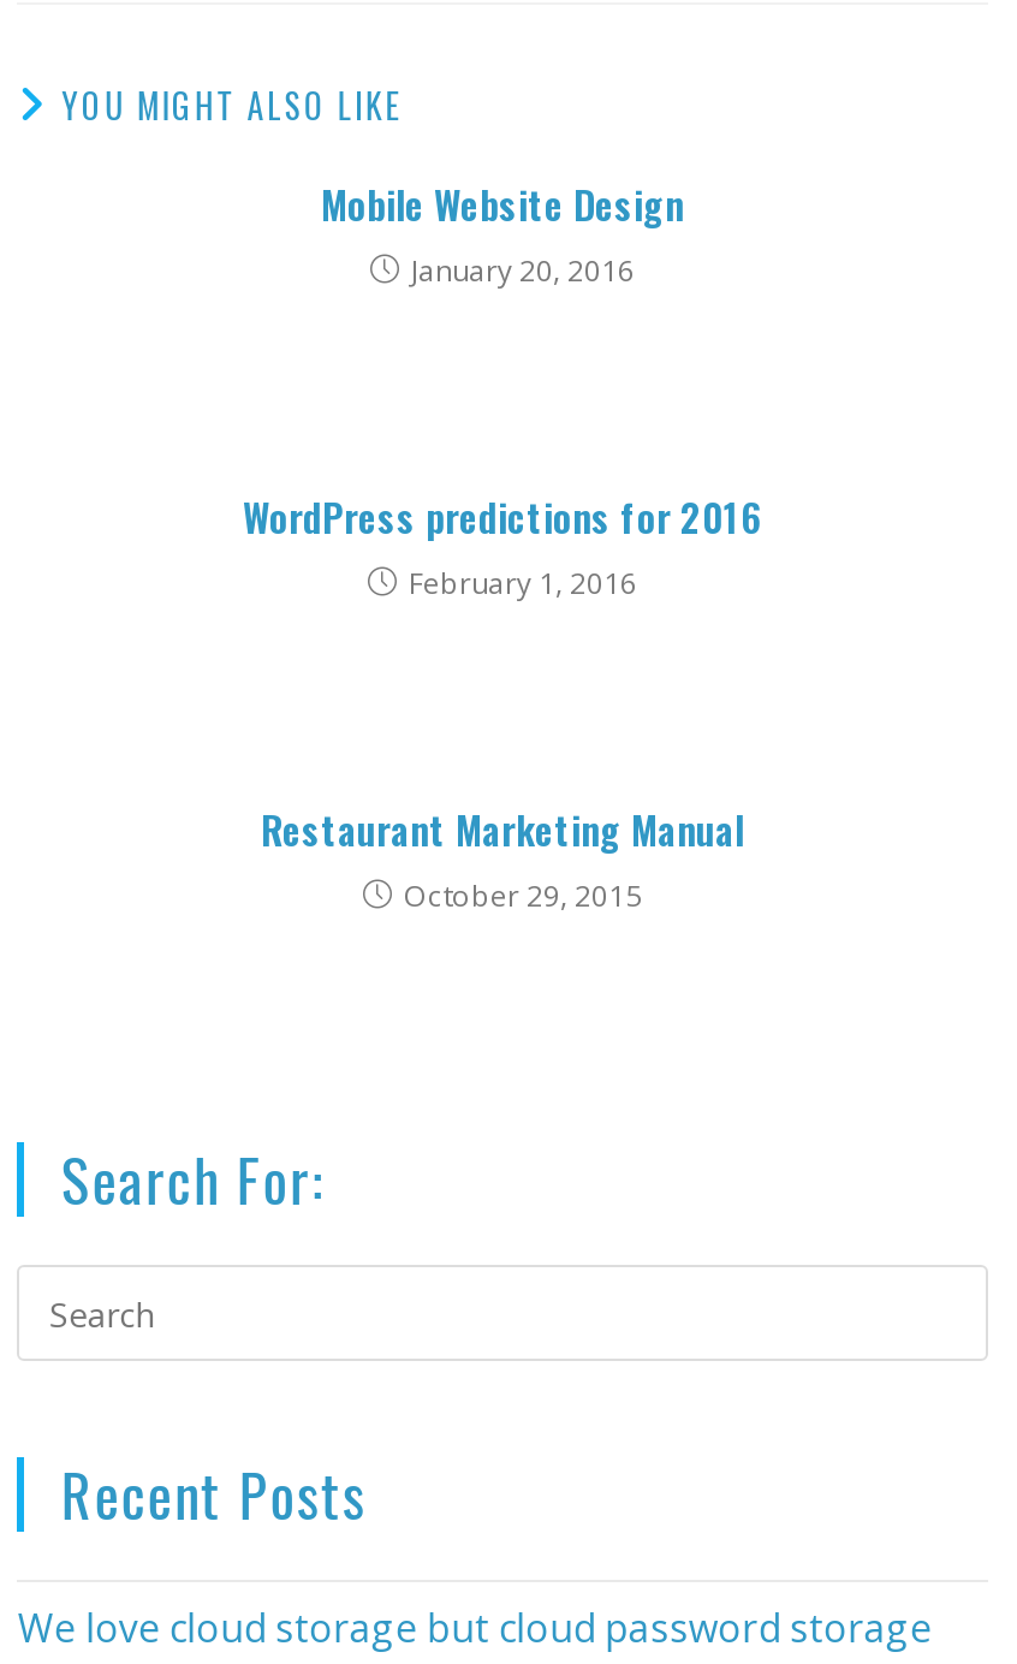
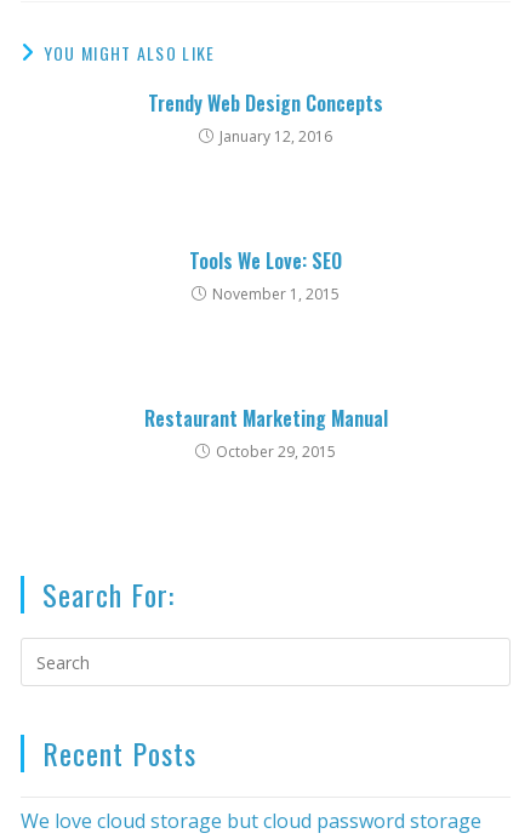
[321,176,684,291] Mobile Website Design | January 20, 2016 -> [148,89,383,147] Trendy Web Design Concepts | January 12, 2016
[243,488,762,604] WordPress predictions for 2016 | February 1, 2016 -> [189,246,342,304] Tools We Love: SEO | November 1, 2015

